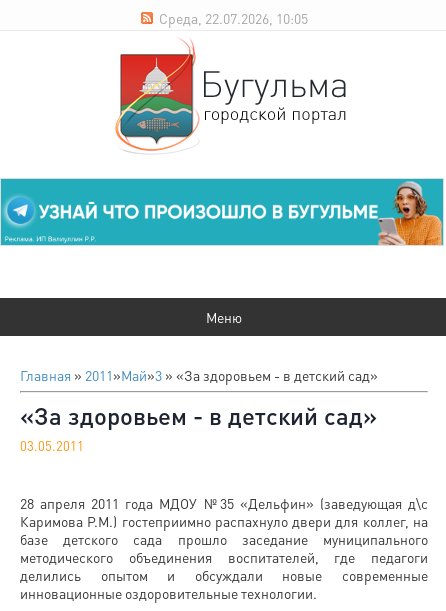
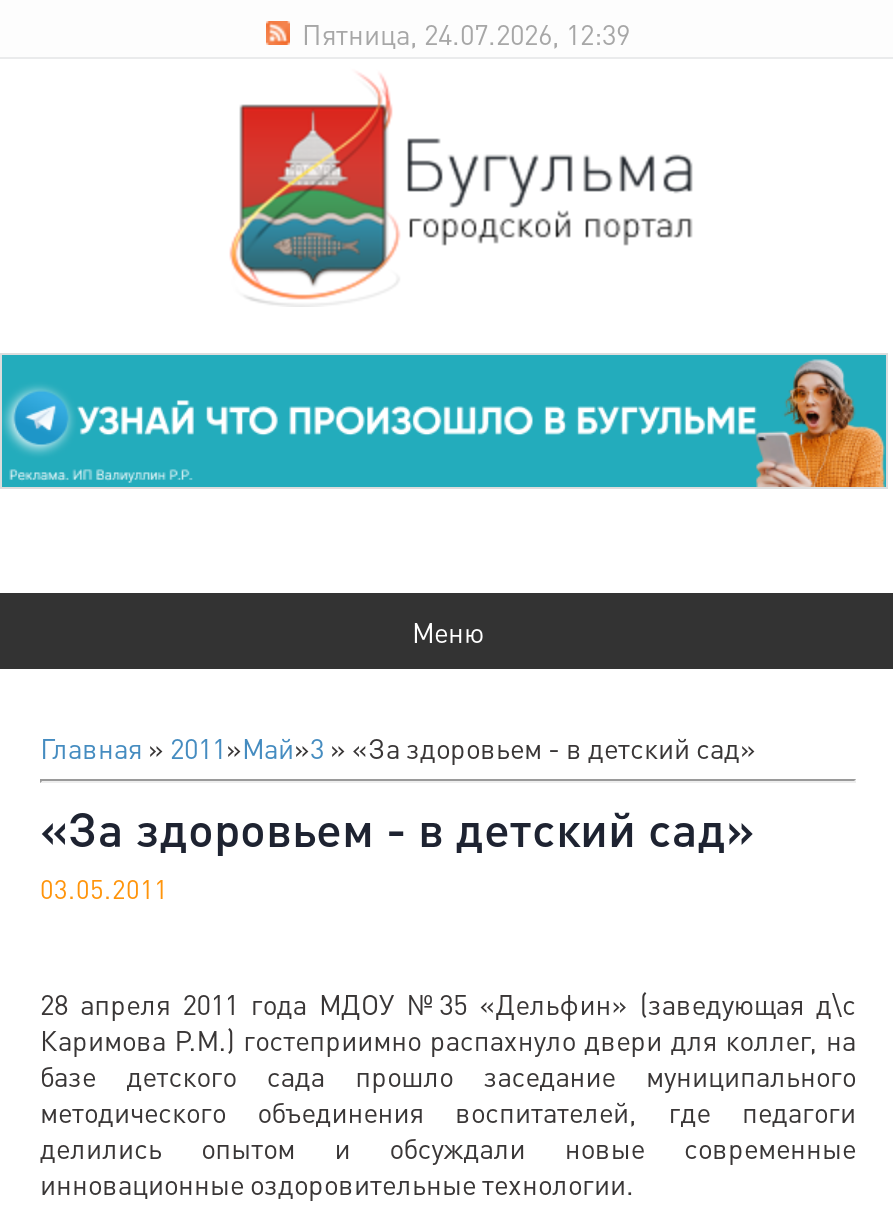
[158,9,307,27] Среда, 22.07.2026, 10:05 -> [302,15,630,51] Пятница, 24.07.2026, 12:39

